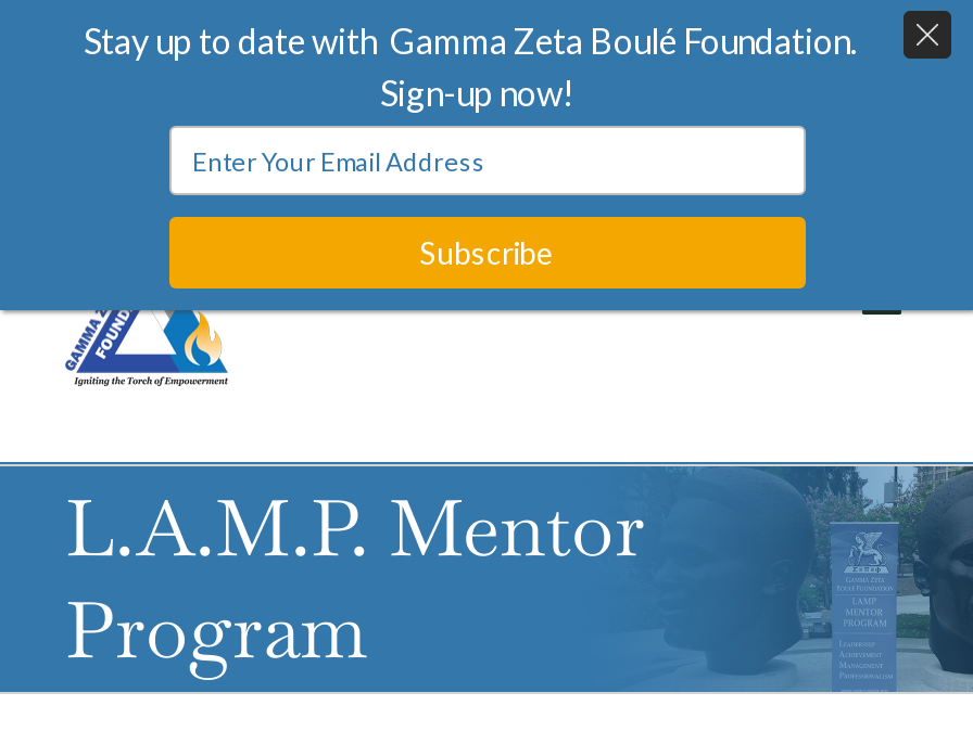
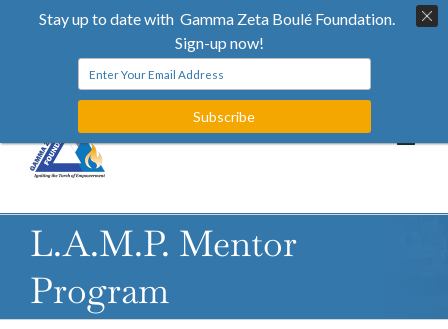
[747,466,966,692] [image] -> none

